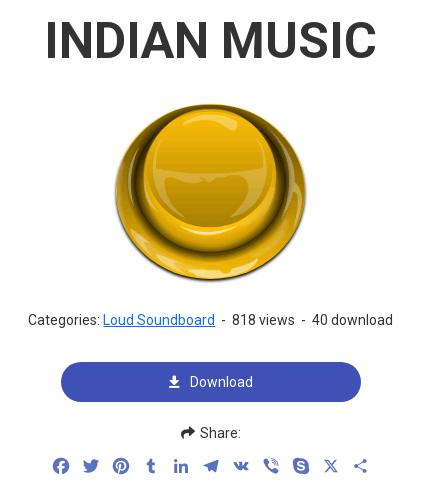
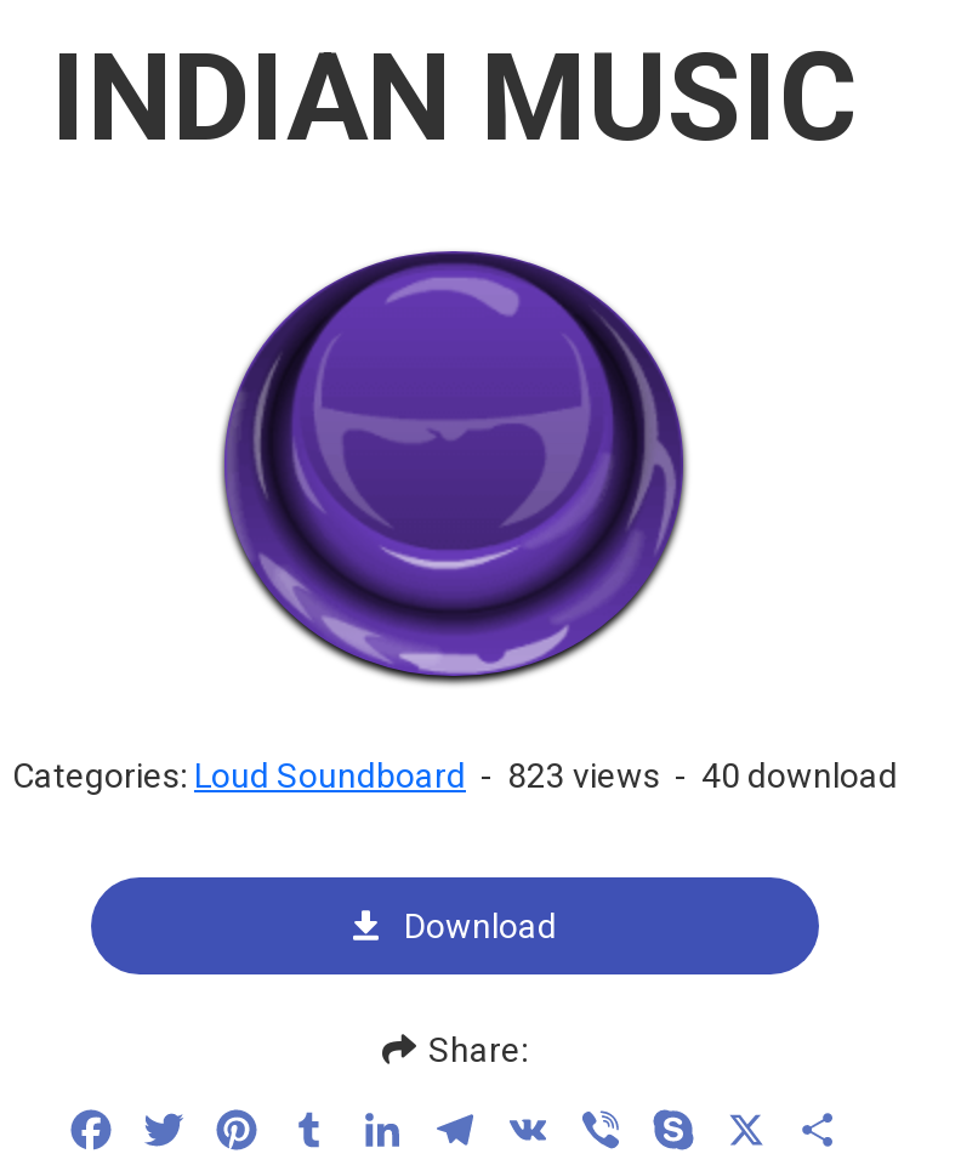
[28,103,393,328] [image] | Categories: Loud Soundboard - 818 views - 40 download -> [12,249,898,795] [image] | Categories: Loud Soundboard - 823 views - 40 download

